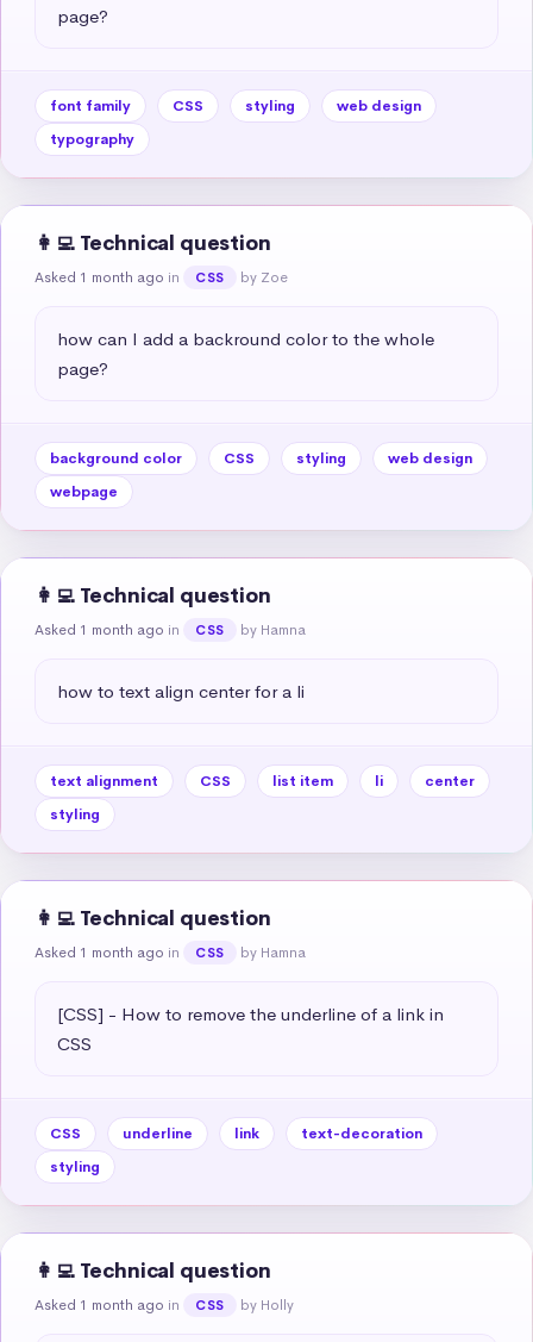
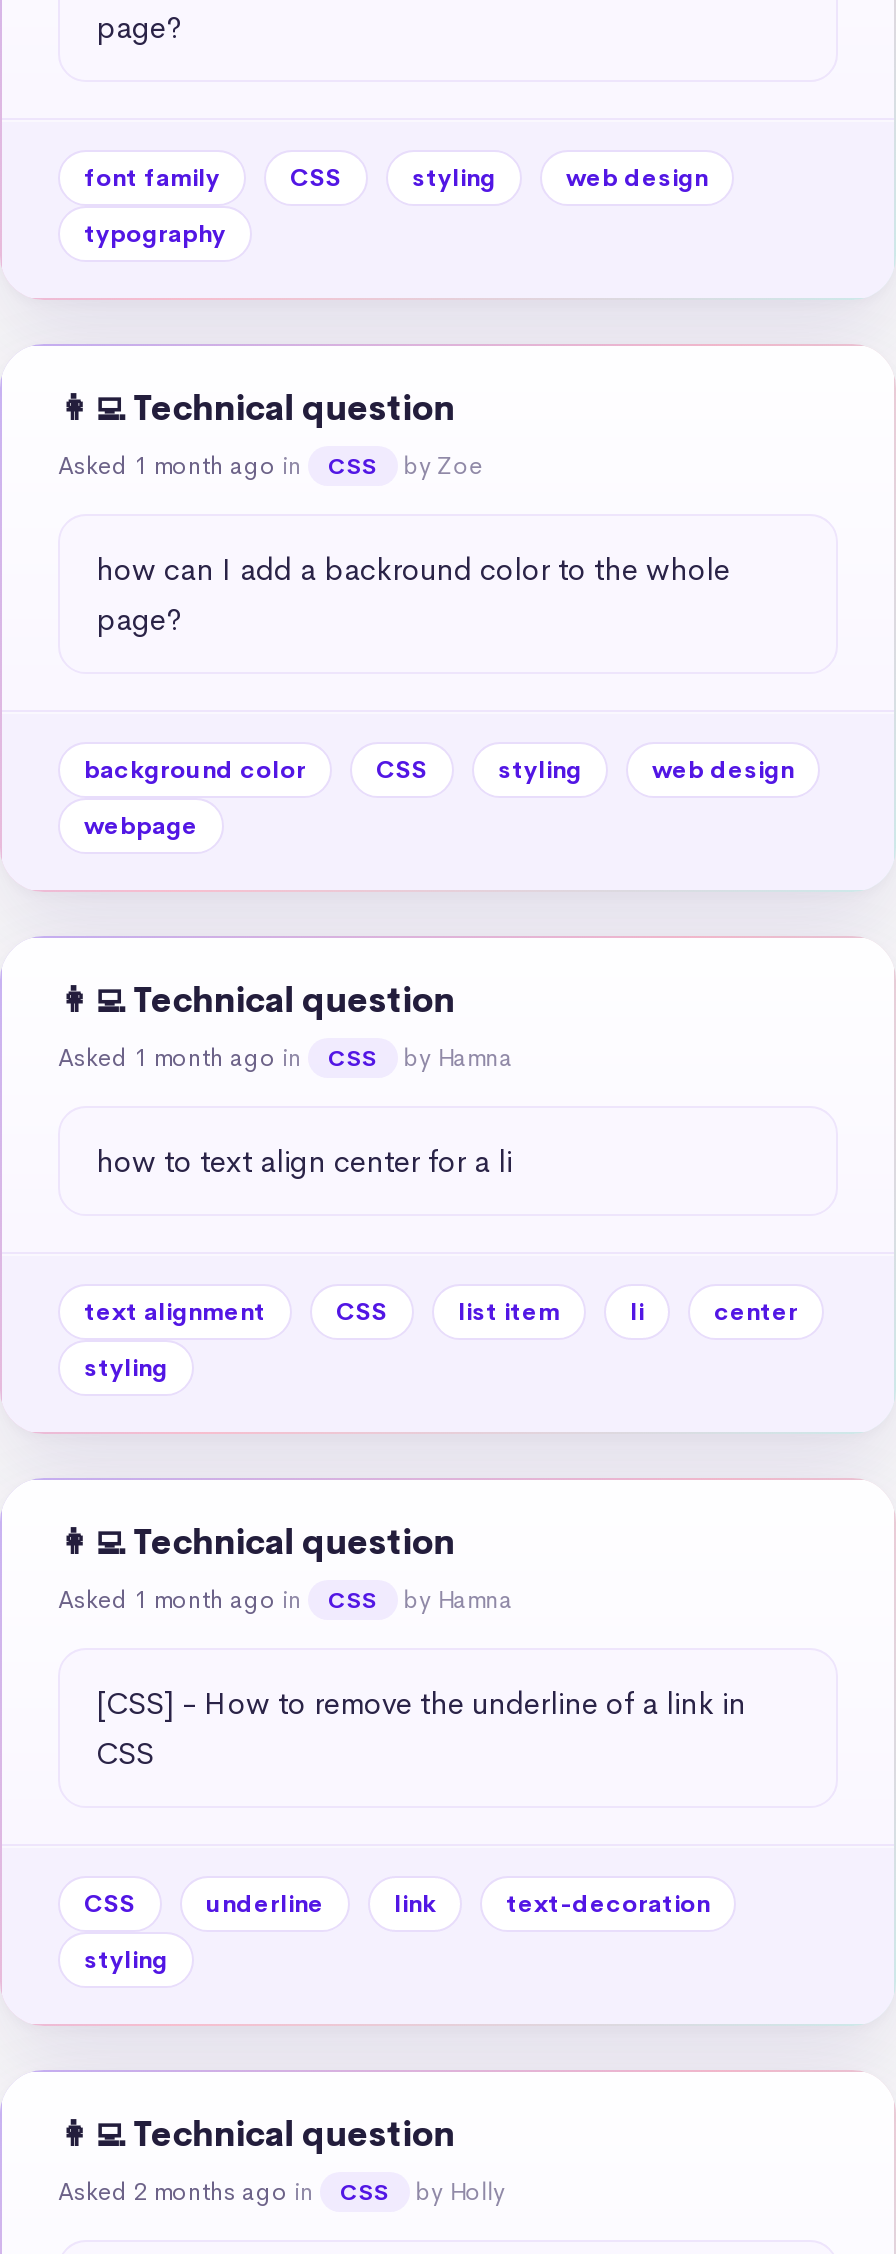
[35,1295,183,1314] Asked 1 month ago in -> [58,2175,320,2207] Asked 2 months ago in

